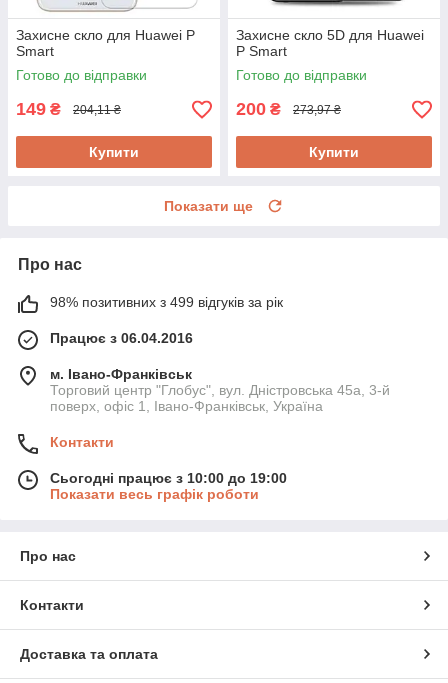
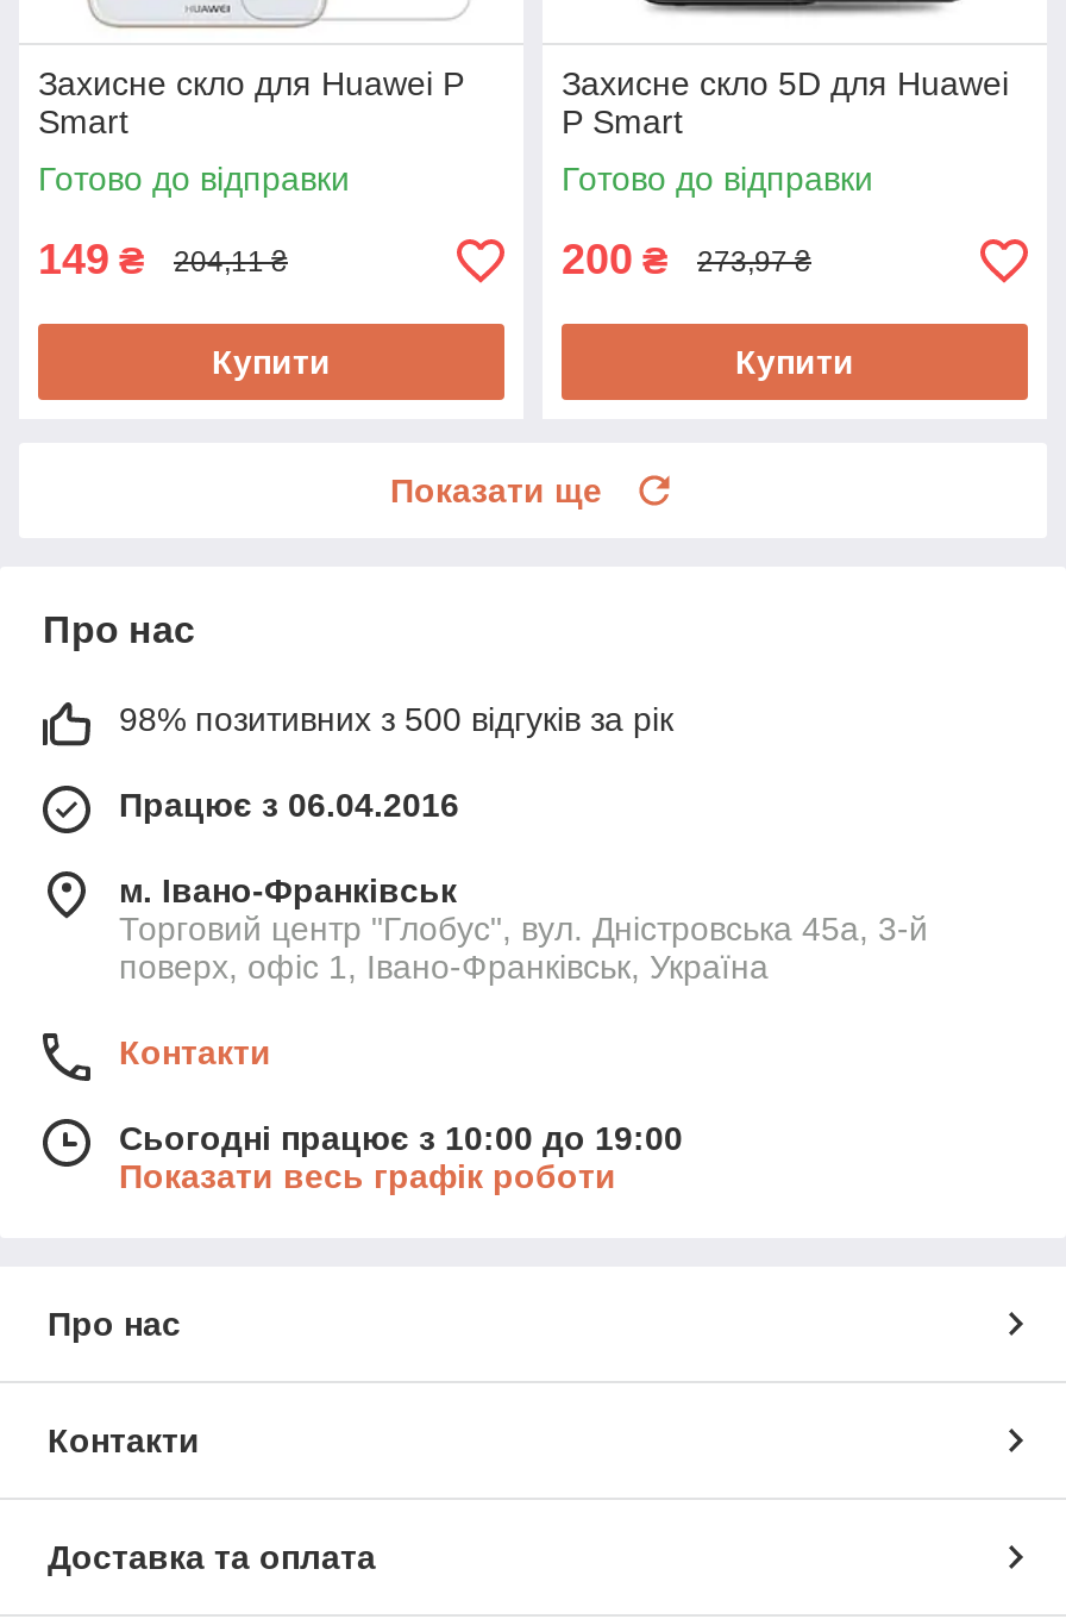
[50,294,283,310] 98% позитивних з 499 відгуків за рік -> [119,700,673,738] 98% позитивних з 500 відгуків за рік

